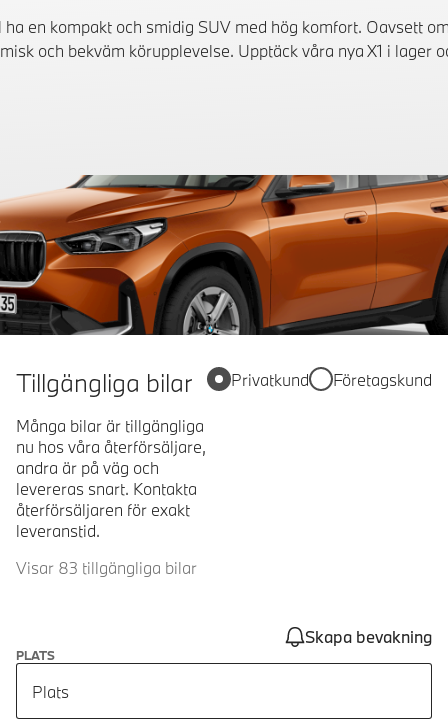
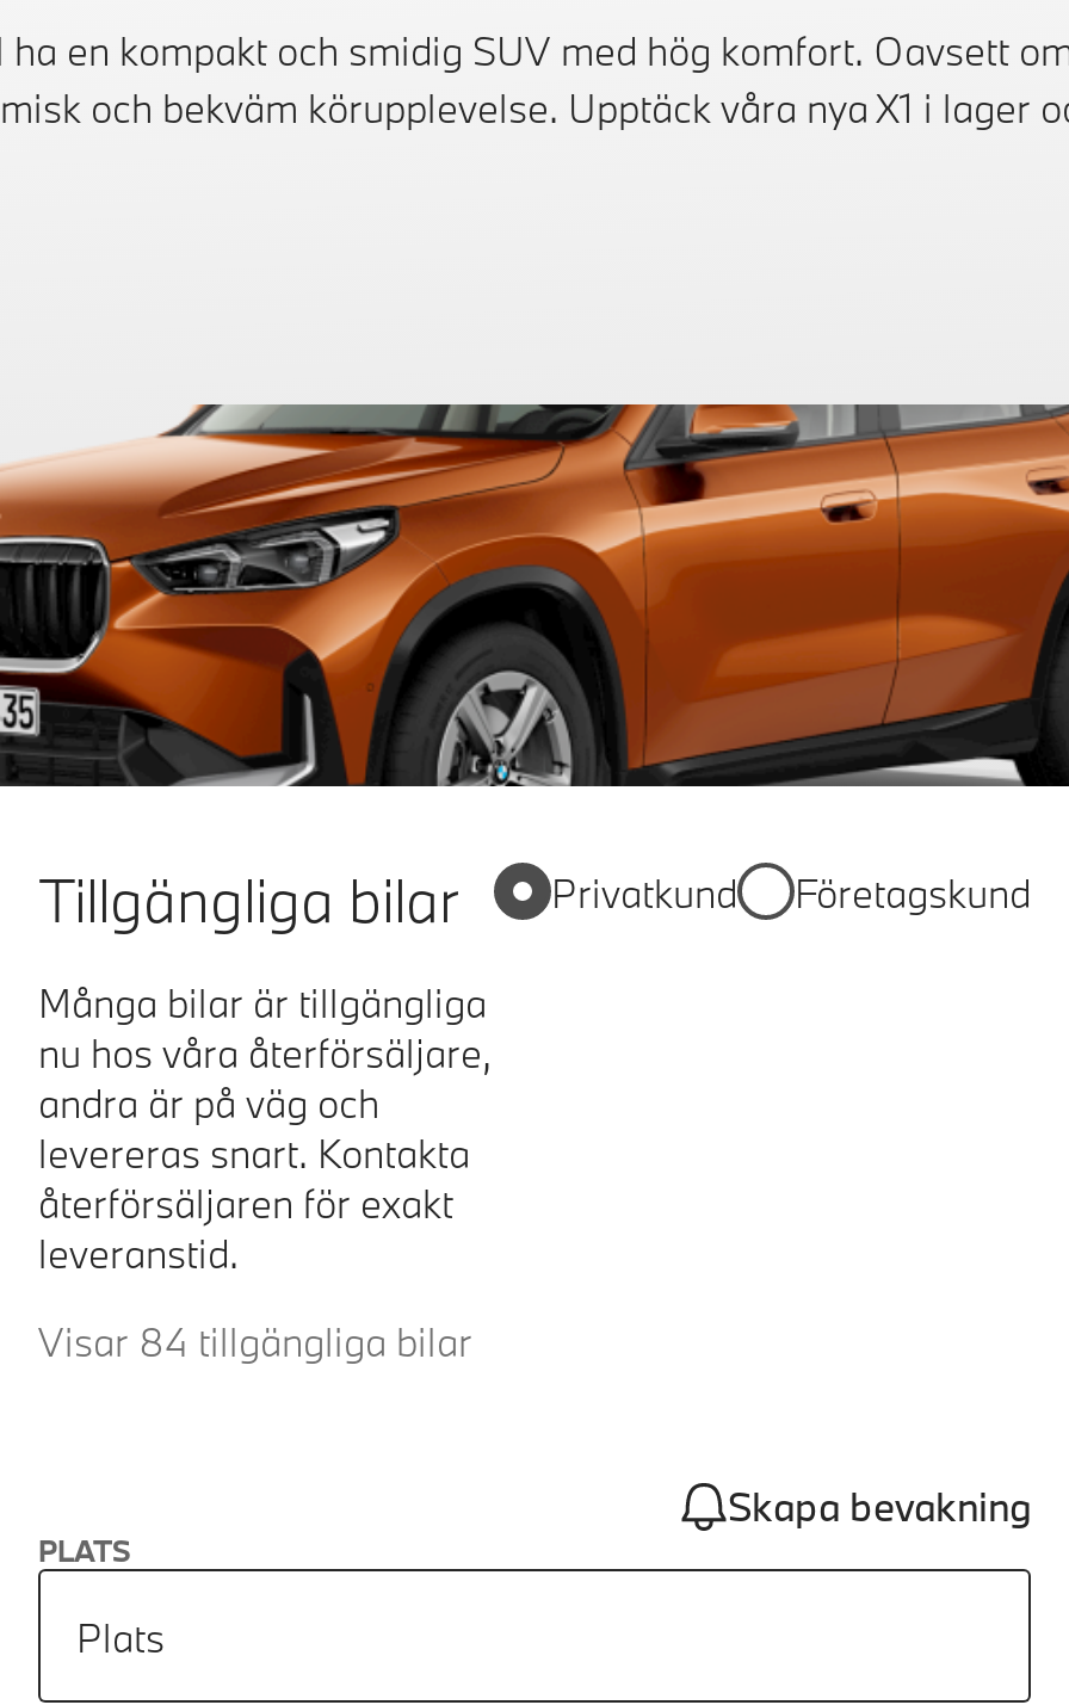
[16,557,197,578] Visar 83 tillgängliga bilar -> [38,1316,472,1366] Visar 84 tillgängliga bilar

